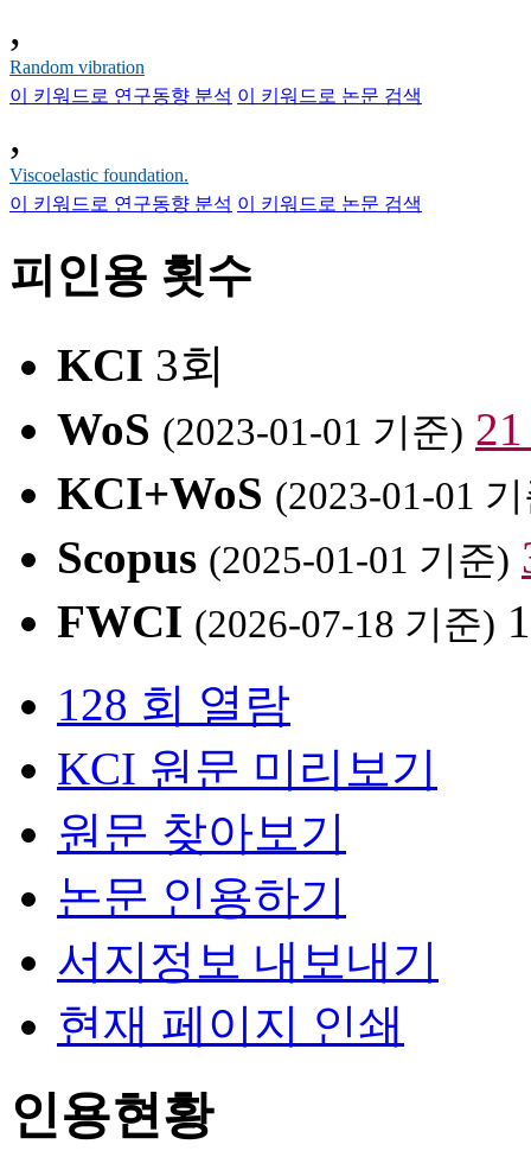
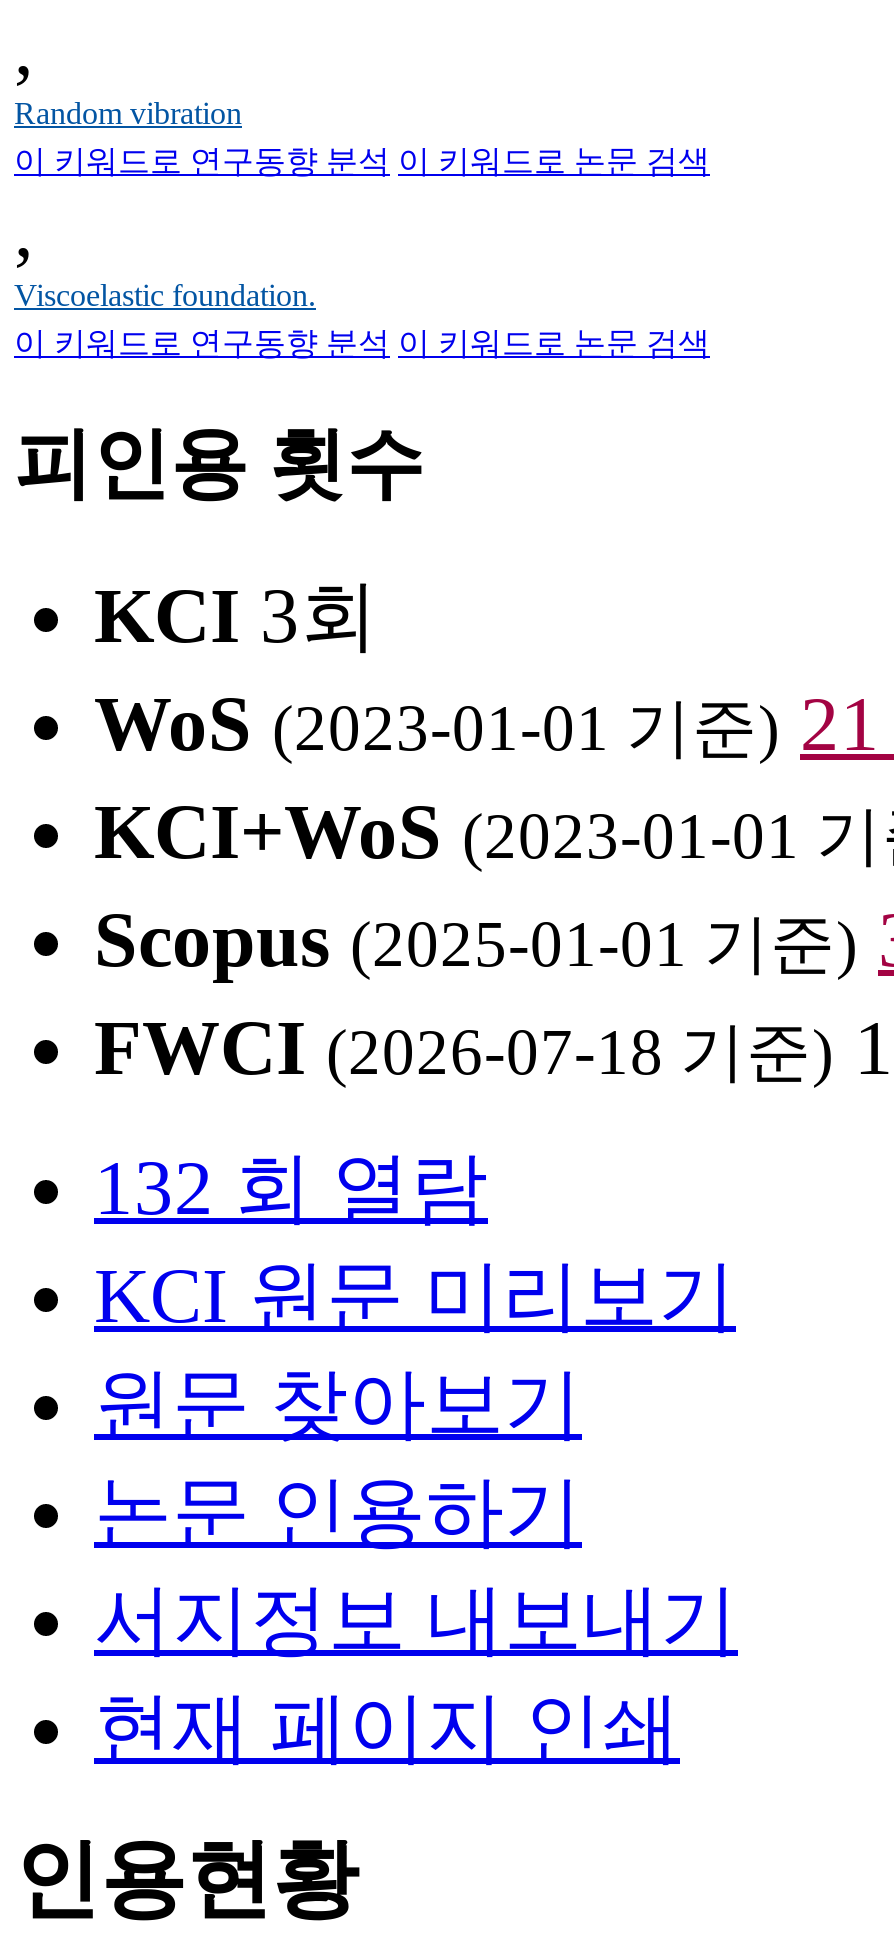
[57,678,290,729] 128 회 열람 -> [94,1143,488,1229] 132 회 열람

